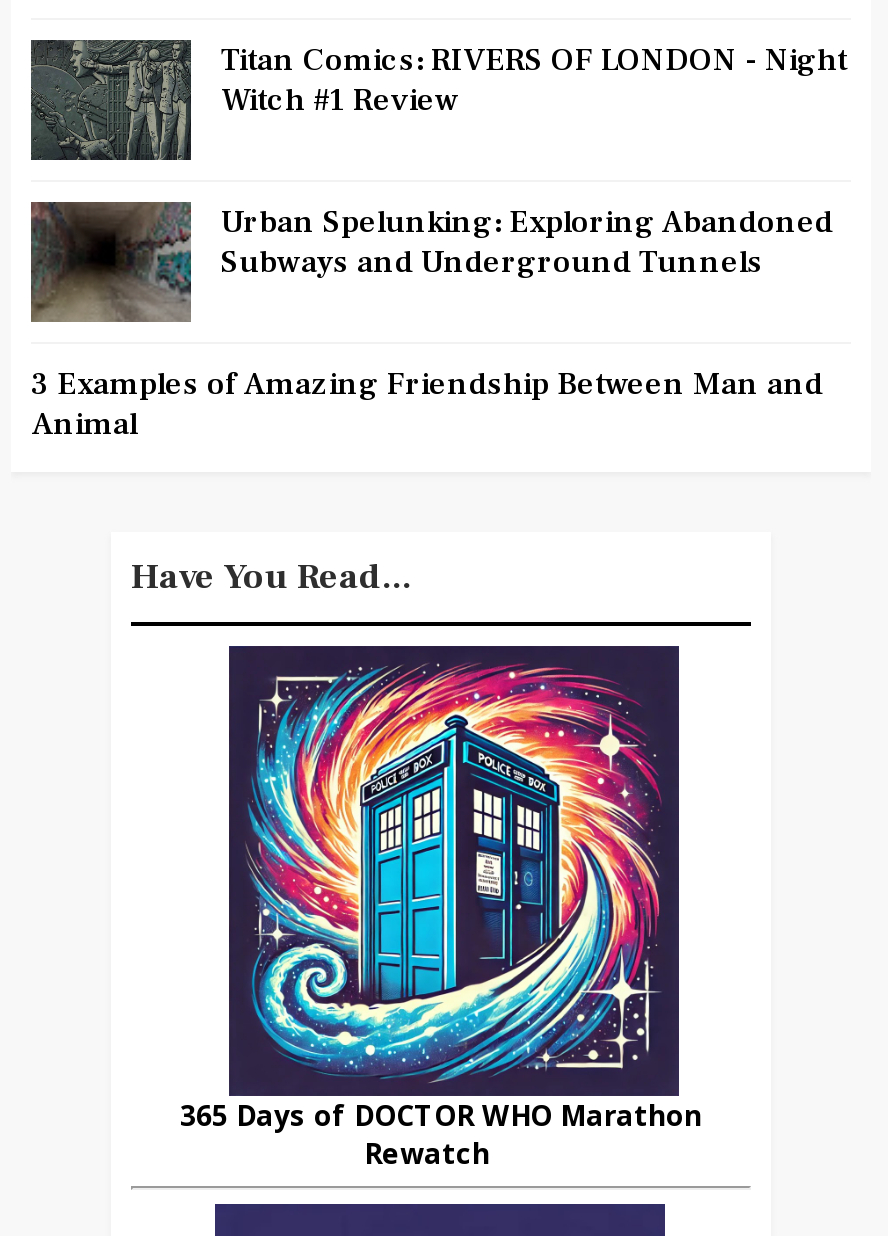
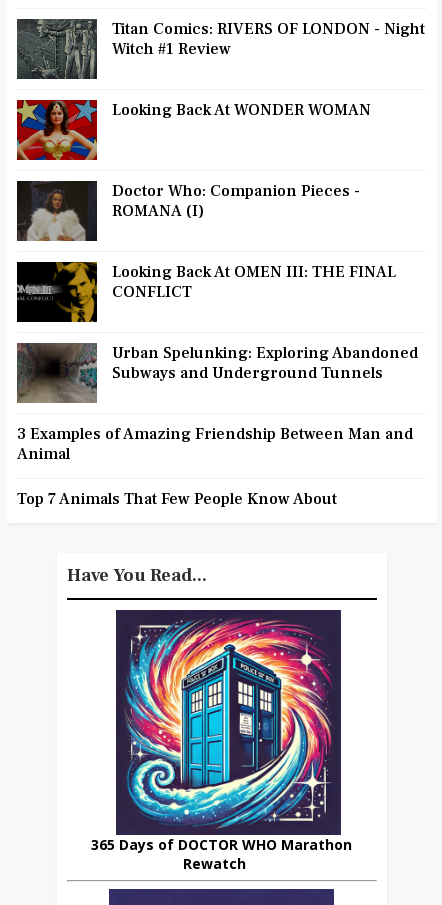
none -> [16,180,396,302] [image] | Doctor Who: Companion Pieces - | ROMANA (I) | Looking Back At OMEN III: THE FINAL | CONFLICT
none -> [17,100,371,161] [image] | Looking Back At WONDER WOMAN
none -> [18,262,97,323] [image]
none -> [17,489,337,509] Top 7 Animals That Few People Know About

